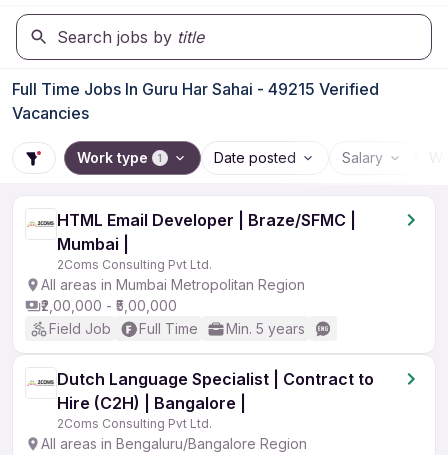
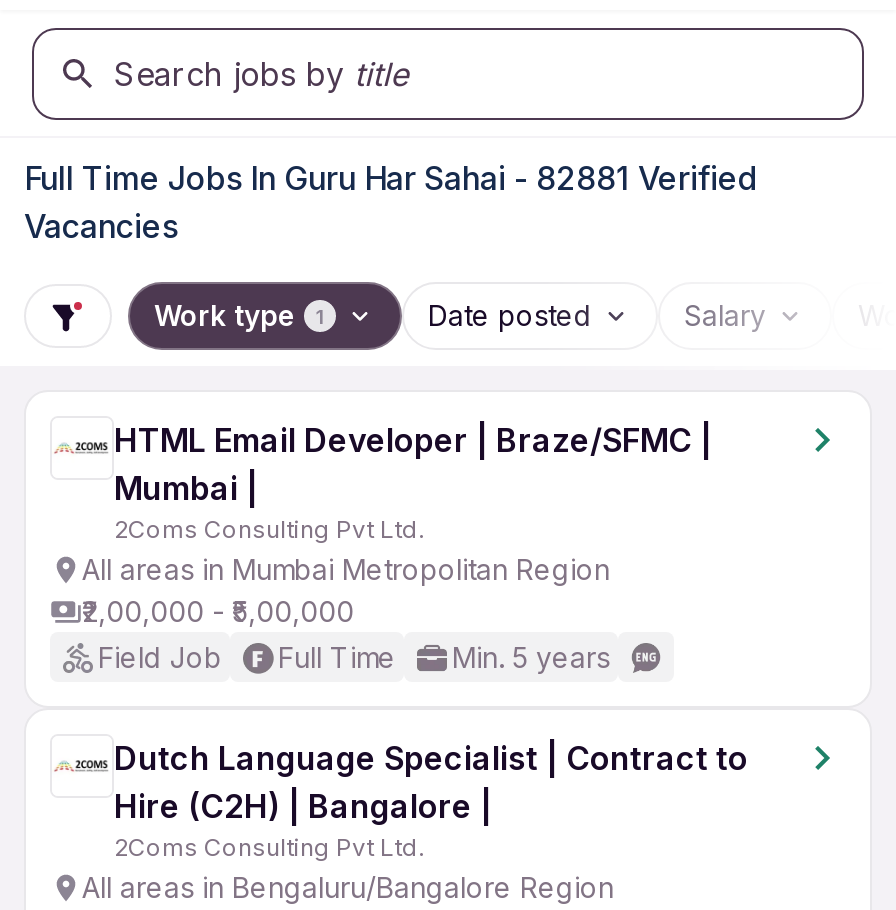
[12,79,379,99] Full Time Jobs In Guru Har Sahai - 49215 Verified -> [24,158,758,198] Full Time Jobs In Guru Har Sahai - 82881 Verified

